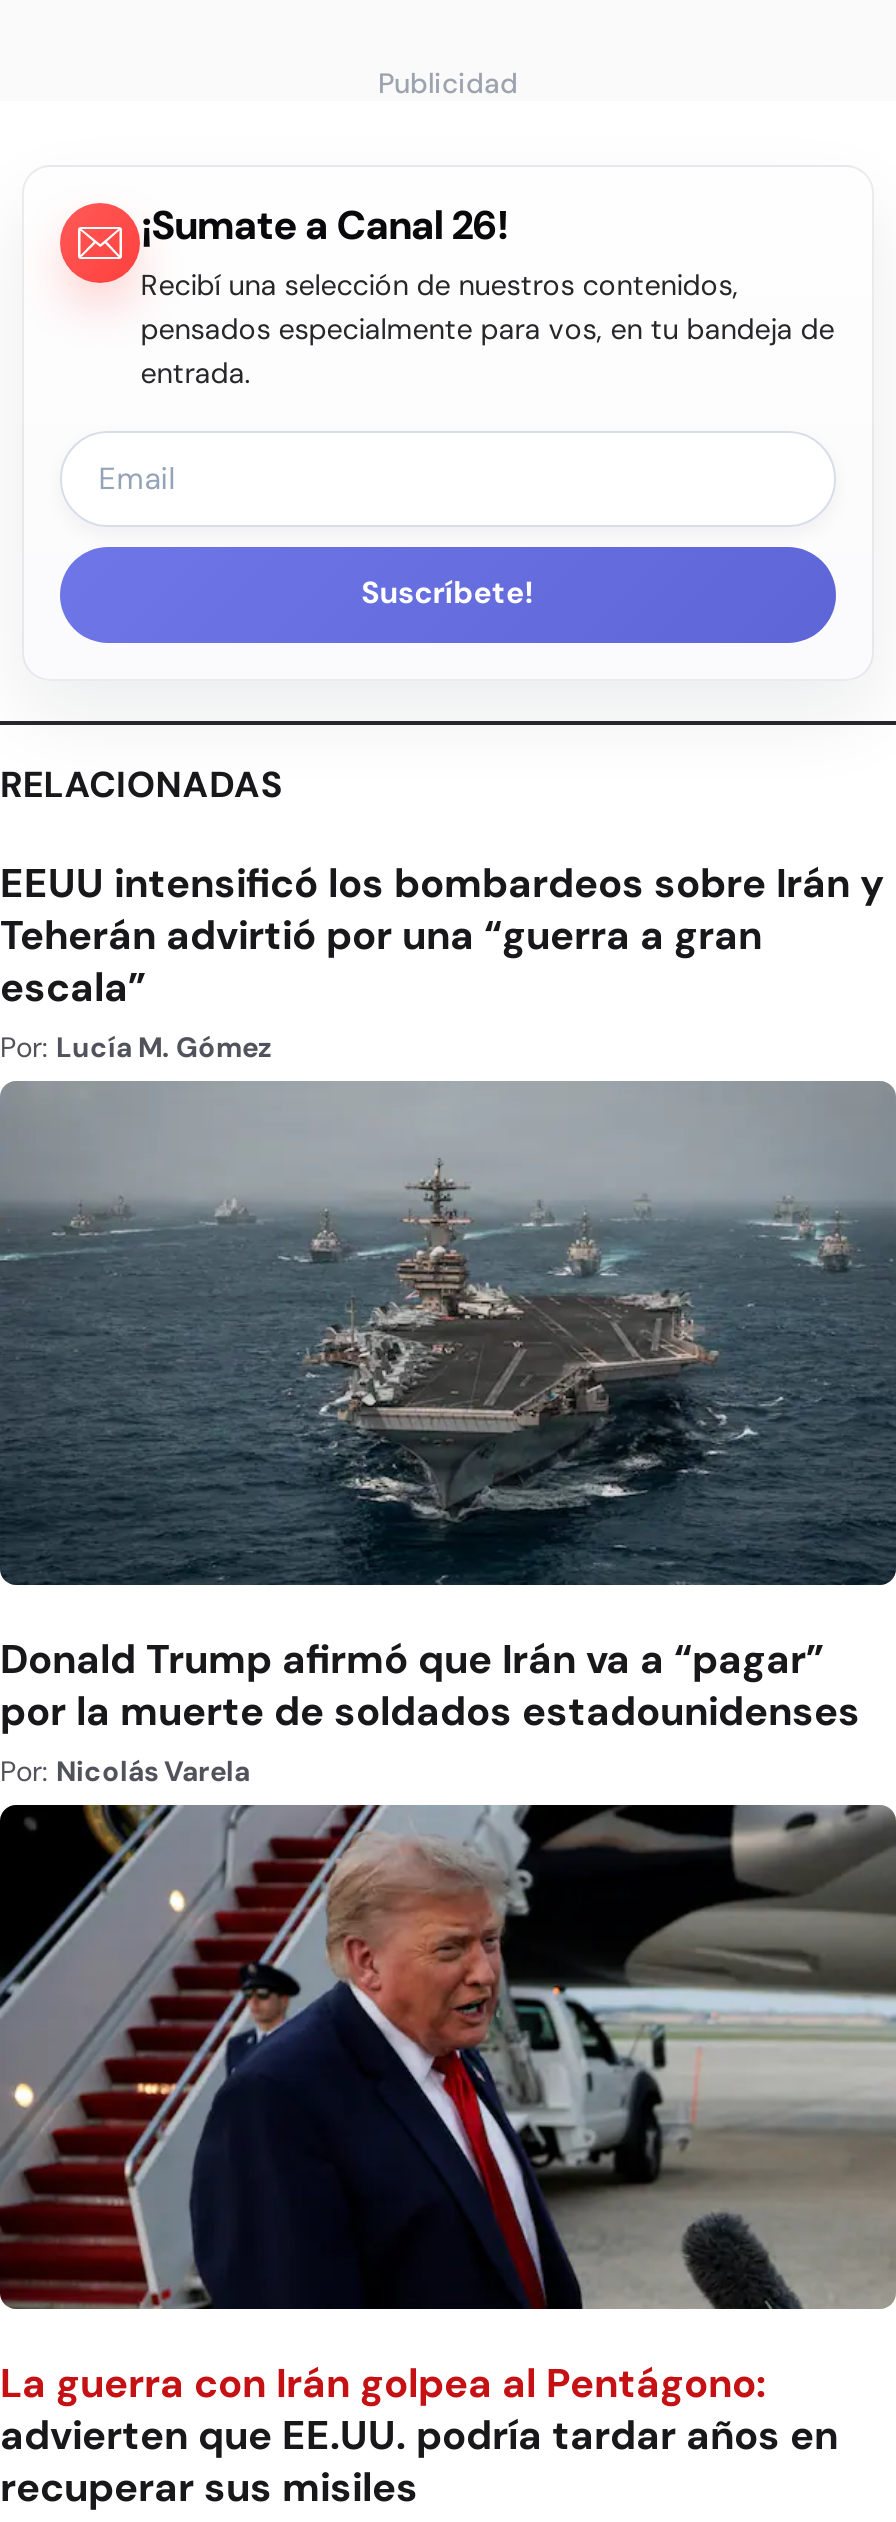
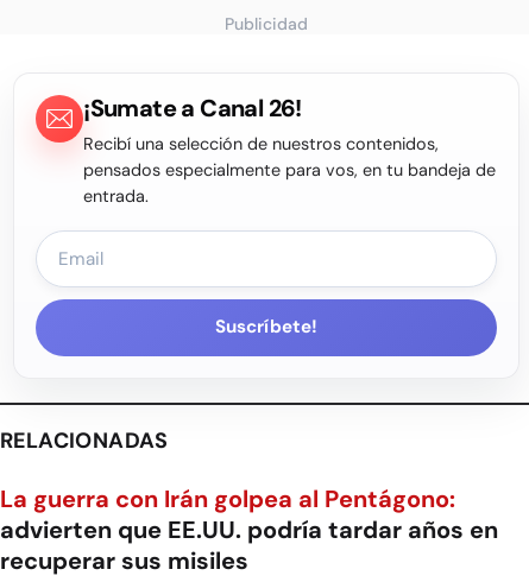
[0,858,884,1066] EEUU intensificó los bombardeos sobre Irán y | Teherán advirtió por una “guerra a gran | escala” | Por: Lucía M. Gómez -> none
[0,1079,890,1789] [image] | Donald Trump afirmó que Irán va a “pagar” | por la muerte de soldados estadounidenses | Por: Nicolás Varela -> none
[6,1801,890,2311] [image] -> none

